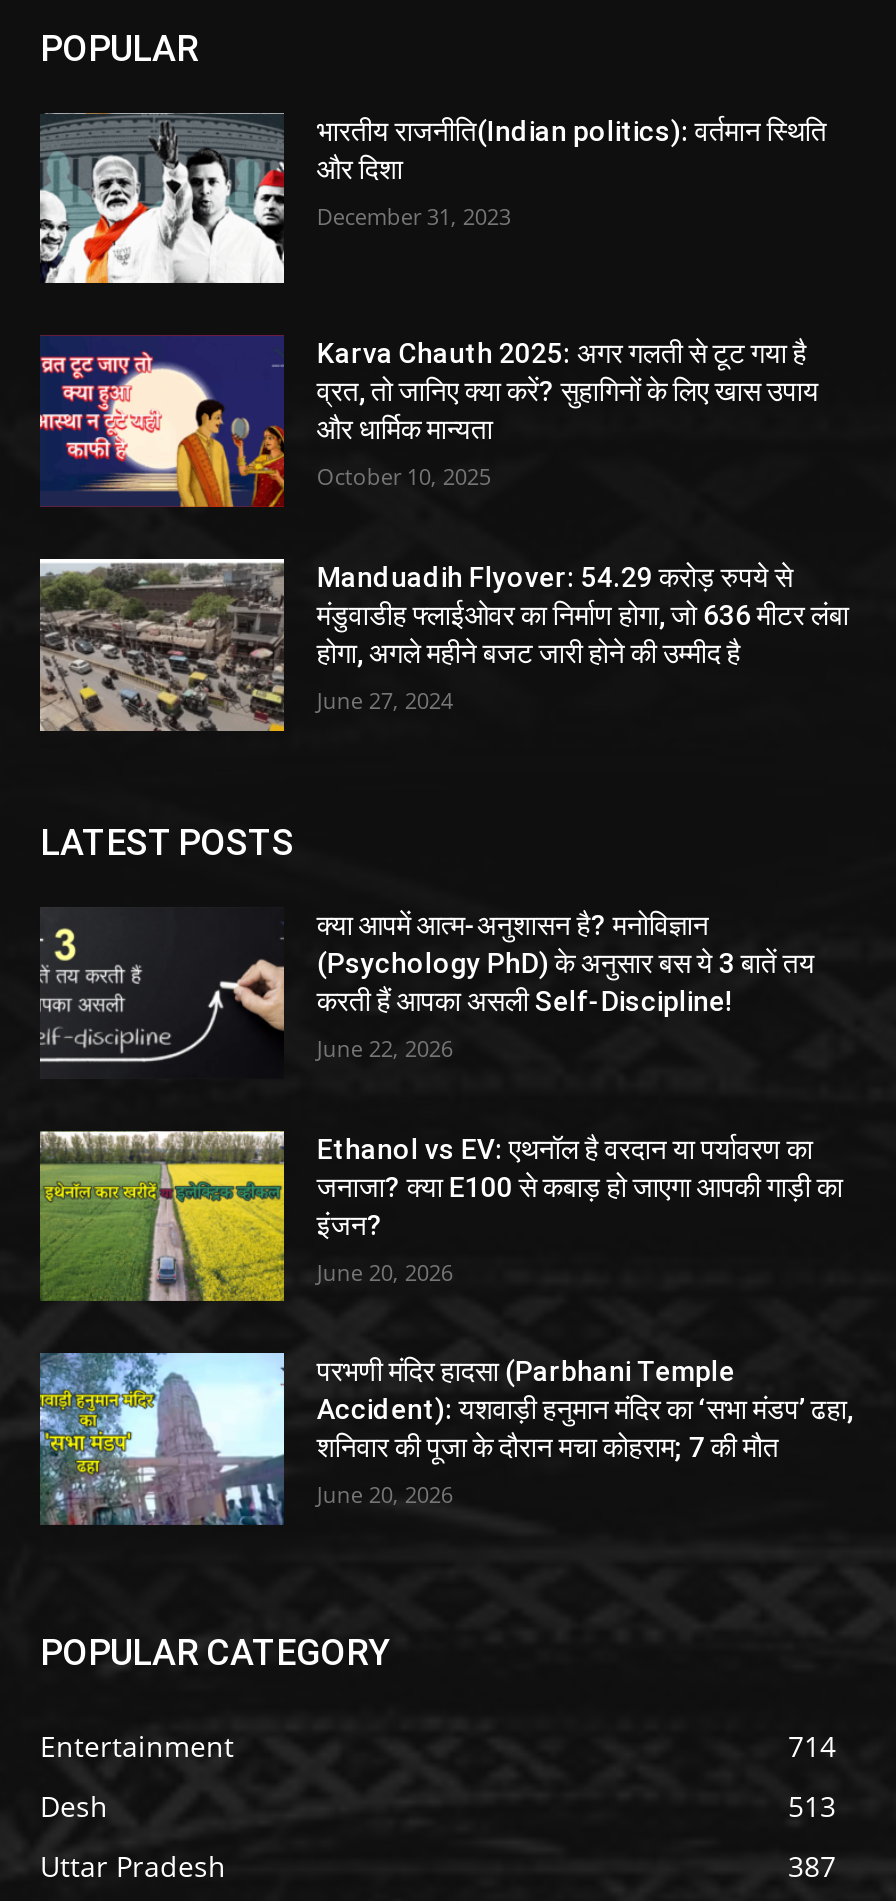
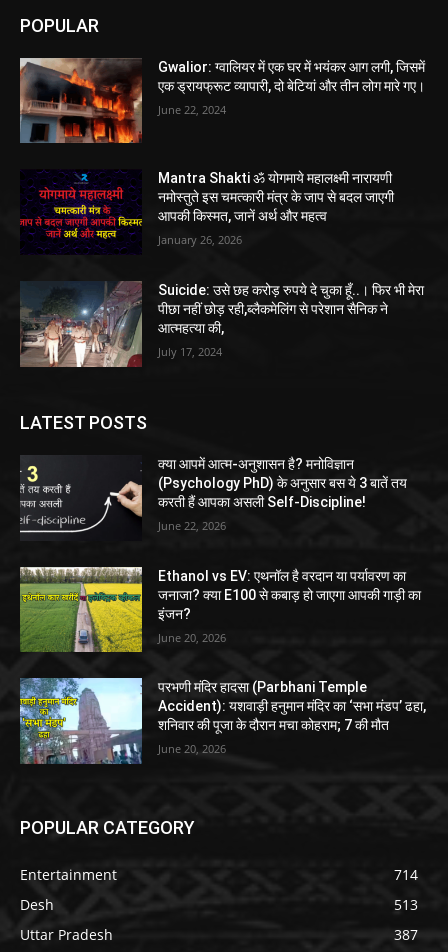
[38,113,827,285] [image] | भारतीय राजनीति(Indian politics): वर्तमान स्थिति | और दिशा -> [19,57,425,144] [image] | Gwalior: ग्वालियर में एक घर में भयंकर आग लगी, जिसमें | एक ड्रायफ्रूट व्यापारी, दो बेटियां और तीन लोग मारे गए।
[317,201,511,231] December 31, 2023 -> [158,102,226,117] June 22, 2024
[38,335,819,509] [image] | Karva Chauth 2025: अगर गलती से टूट गया है | व्रत, तो जानिए क्या करें? सुहागिनों के लिए खास उपाय | और धार्मिक मान्यता -> [20,169,394,255] [image] | Mantra Shakti ॐ योगमाये महालक्ष्मी नारायणी | नमोस्तुते इस चमत्कारी मंत्र के जाप से बदल जाएगी | आपकी किस्मत, जानें अर्थ और महत्व
[317,462,491,492] October 10, 2025 -> [158,232,242,247] January 26, 2026
[38,557,849,733] [image] | Manduadih Flyover: 54.29 करोड़ रुपये से | मंडुवाडीह फ्लाईओवर का निर्माण होगा, जो 636 मीटर लंबा | होगा, अगले महीने बजट जारी होने की उम्मीद है -> [20,281,424,368] [image] | Suicide: उसे छह करोड़ रुपये दे चुका हूँ..। फिर भी मेरा | पीछा नहीं छोड़ रही,ब्लैकमेलिंग से परेशान सैनिक ने | आत्महत्या की,
[317,685,453,715] June 27, 2024 -> [158,344,222,359] July 17, 2024

